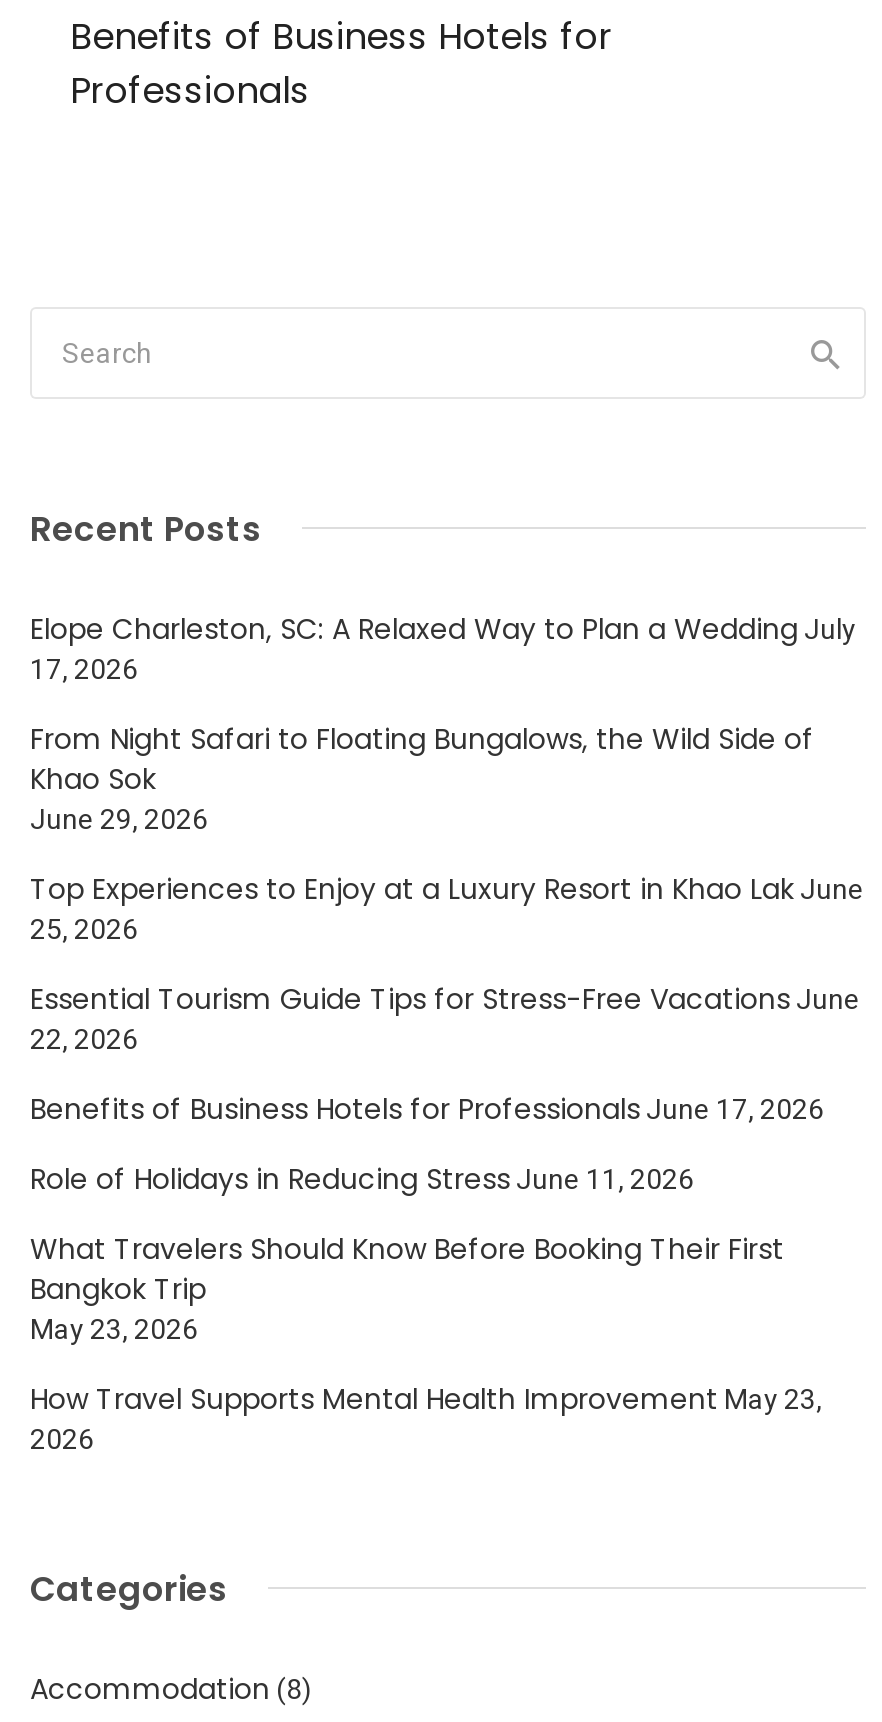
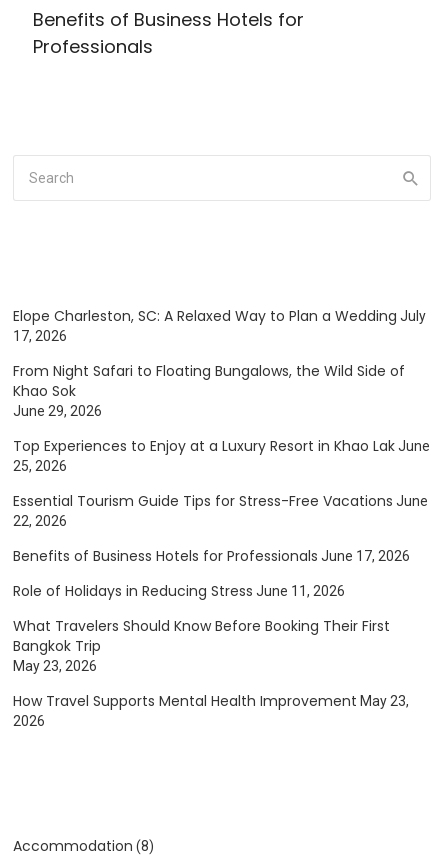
[30,505,262,553] Recent Posts -> none
[30,1565,228,1613] Categories -> none

